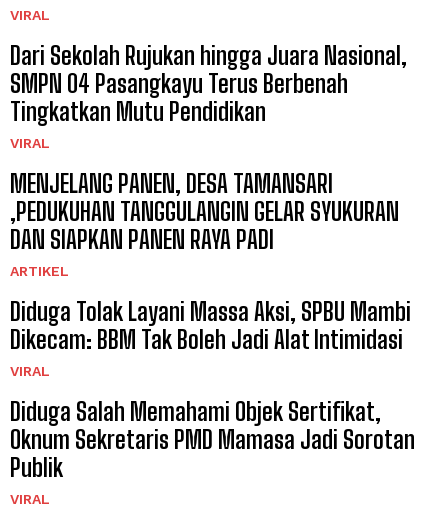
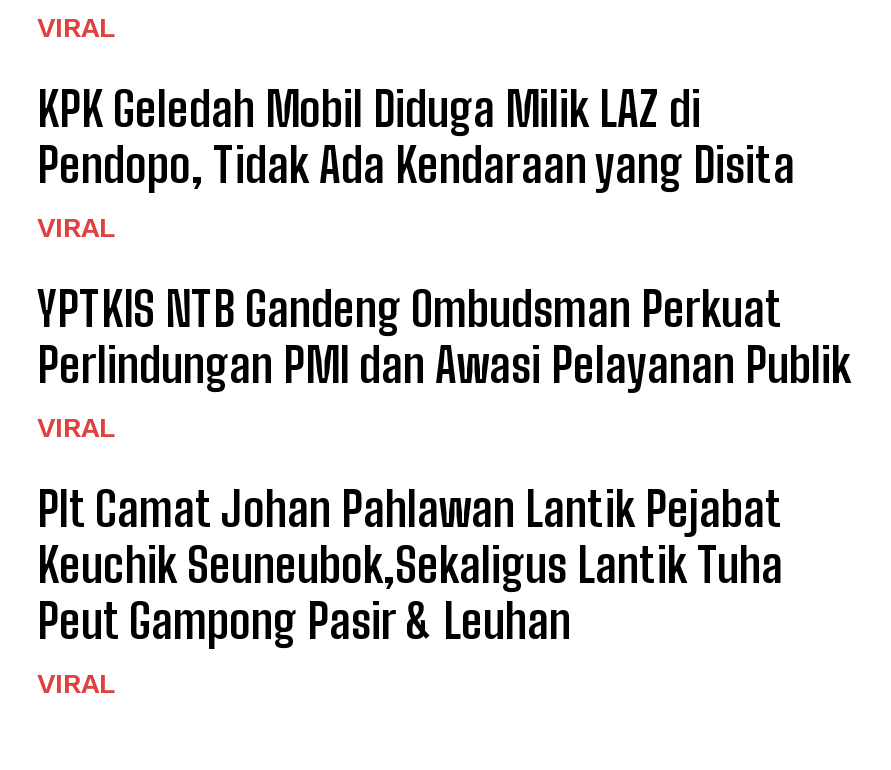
[10,41,407,126] Dari Sekolah Rujukan hingga Juara Nasional, | SMPN 04 Pasangkayu Terus Berbenah | Tingkatkan Mutu Pendidikan -> [37,79,795,193] KPK Geledah Mobil Diduga Milik LAZ di | Pendopo, Tidak Ada Kendaraan yang Disita
[10,169,411,354] MENJELANG PANEN, DESA TAMANSARI | ,PEDUKUHAN TANGGULANGIN GELAR SYUKURAN | DAN SIAPKAN PANEN RAYA PADI | ARTIKEL | Diduga Tolak Layani Massa Aksi, SPBU Mambi | Dikecam: BBM Tak Boleh Jadi Alat Intimidasi -> [37,279,851,393] YPTKIS NTB Gandeng Ombudsman Perkuat | Perlindungan PMI dan Awasi Pelayanan Publik
[10,397,415,482] Diduga Salah Memahami Objek Sertifikat, | Oknum Sekretaris PMD Mamasa Jadi Sorotan | Publik -> [37,479,783,649] Plt Camat Johan Pahlawan Lantik Pejabat | Keuchik Seuneubok,Sekaligus Lantik Tuha | Peut Gampong Pasir & Leuhan

